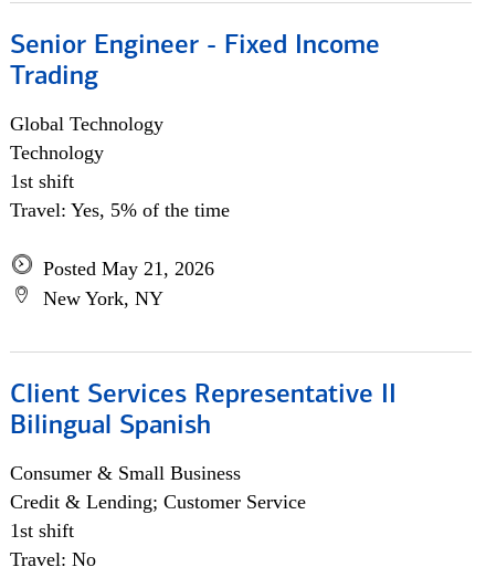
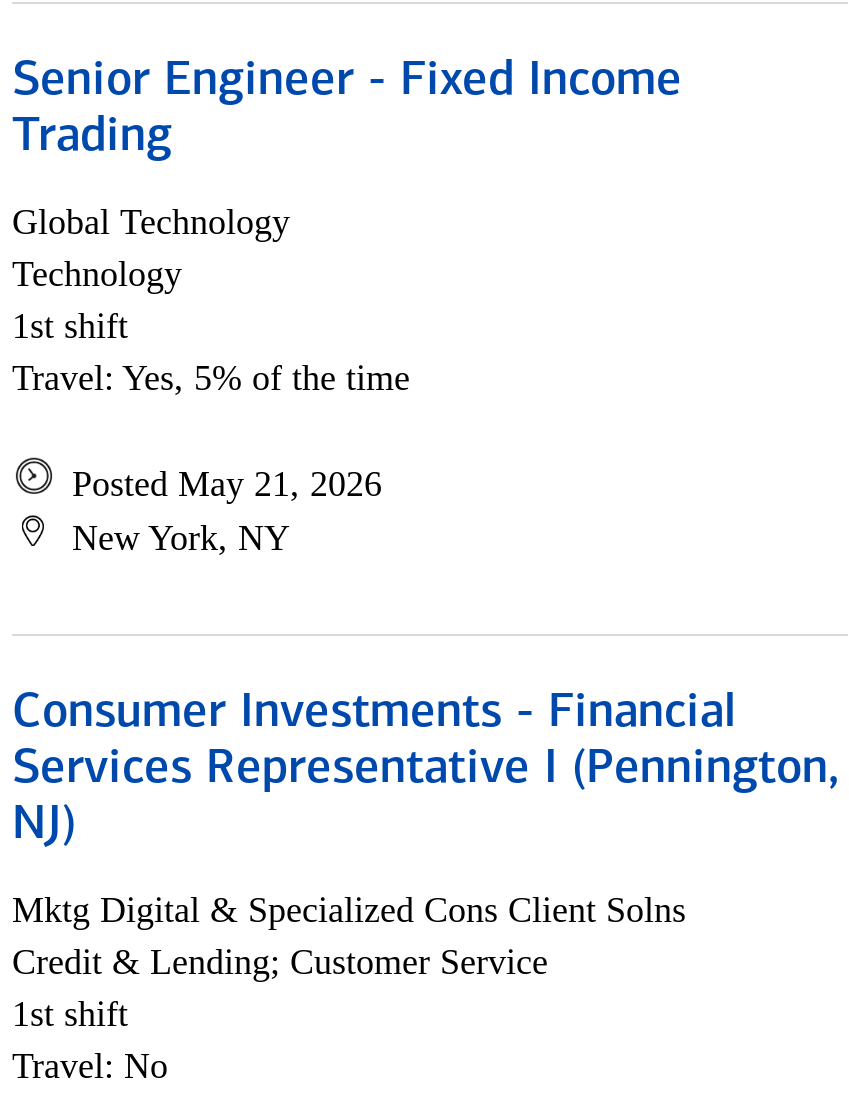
[10,382,397,440] Client Services Representative II | Bilingual Spanish -> [12,690,840,850] Consumer Investments - Financial | Services Representative I (Pennington, | NJ)
[10,462,241,484] Consumer & Small Business -> [12,890,686,930] Mktg Digital & Specialized Cons Client Solns

